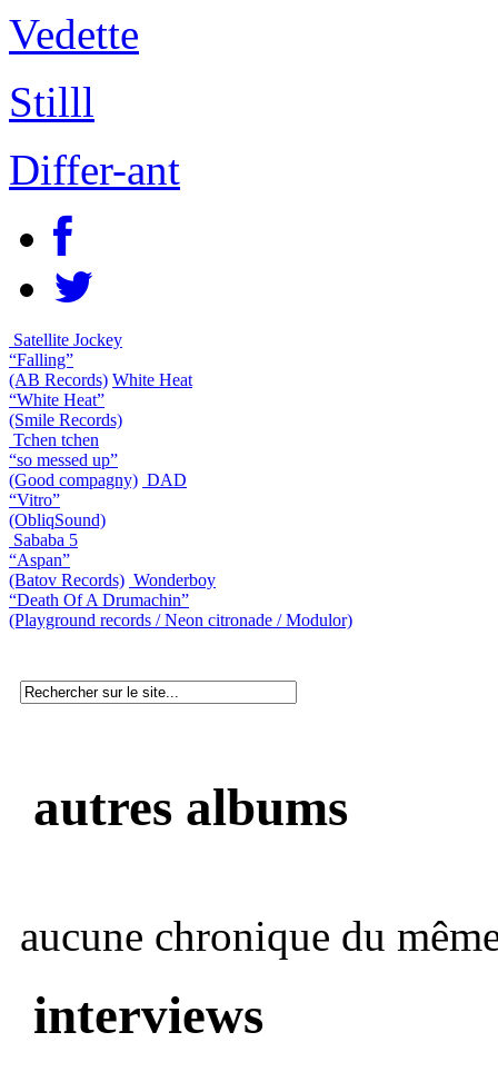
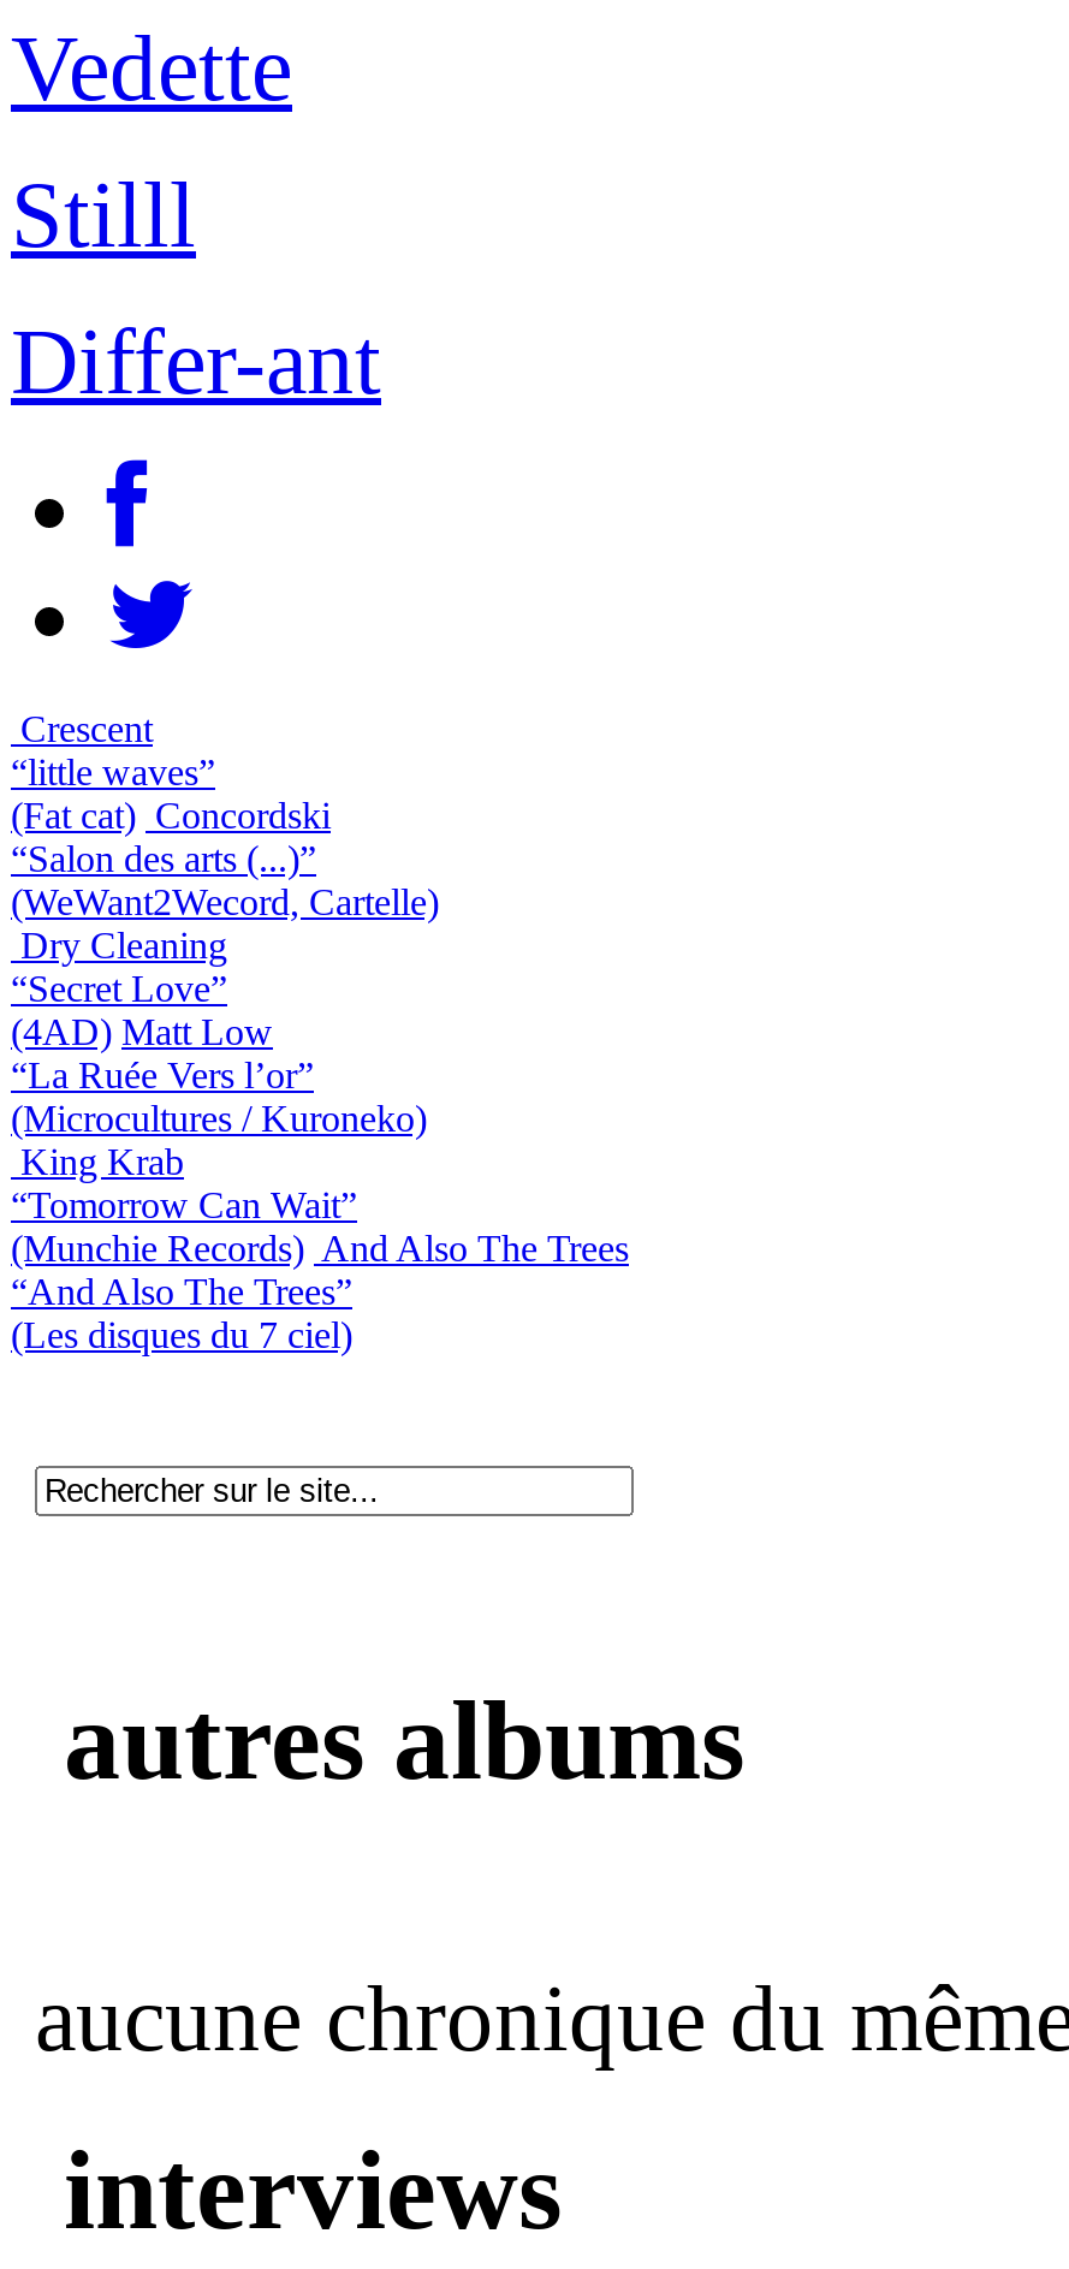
[9,330,352,629] Satellite Jockey | “Falling” | (AB Records) White Heat | “White Heat” | (Smile Records) | Tchen tchen | “so messed up” | (Good compagny) DAD | “Vitro” | (ObliqSound) | Sababa 5 | “Aspan” | (Batov Records) Wonderboy | “Death Of A Drumachin” | (Playground records / Neon citronade / Modulor) -> [11,707,629,1354] Crescent | “little waves” | (Fat cat) Concordski | “Salon des arts (...)” | (WeWant2Wecord, Cartelle) | Dry Cleaning | “Secret Love” | (4AD) Matt Low | “La Ruée Vers l’or” | (Microcultures / Kuroneko) | King Krab | “Tomorrow Can Wait” | (Munchie Records) And Also The Trees | “And Also The Trees” | (Les disques du 7 ciel)

